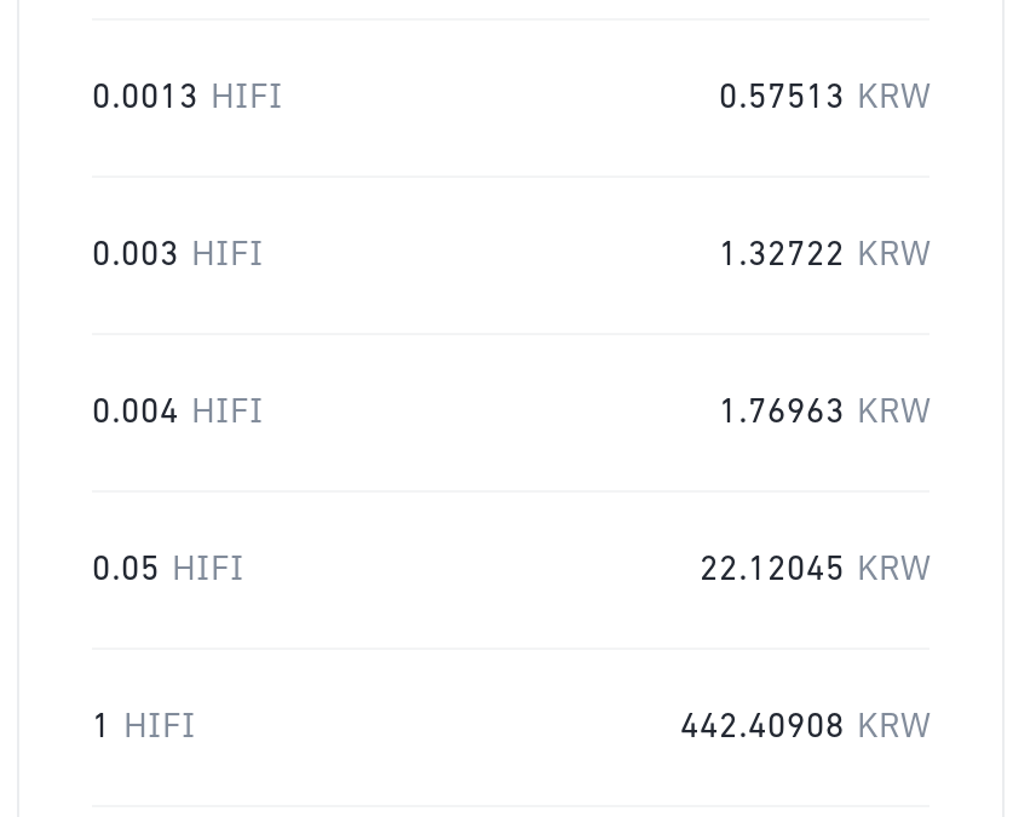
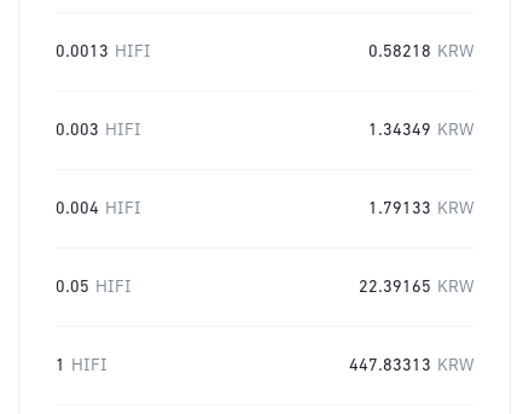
[719,81,929,115] 0.57513 KRW -> [368,43,473,60] 0.58218 KRW
[719,238,929,272] 1.32722 KRW -> [368,122,473,139] 1.34349 KRW
[719,396,929,430] 1.76963 KRW -> [368,200,473,217] 1.79133 KRW
[700,553,929,587] 22.12045 KRW -> [359,279,473,296] 22.39165 KRW
[680,710,929,744] 442.40908 KRW -> [349,357,473,374] 447.83313 KRW

